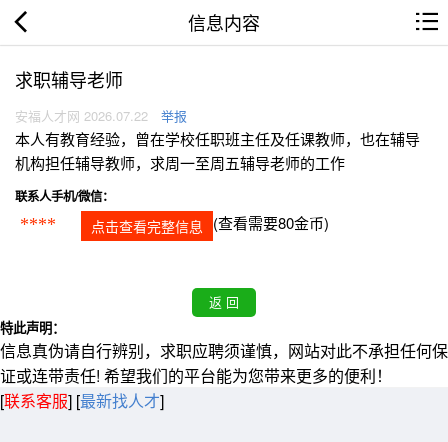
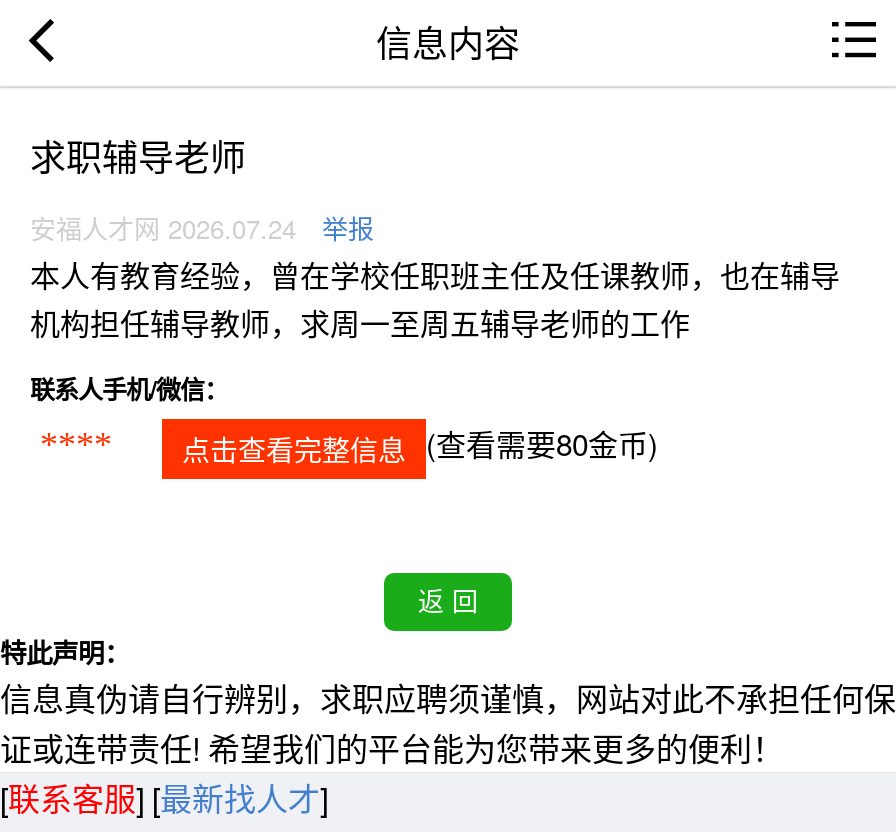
[15,106,187,125] 安福人才网 2026.07.22 举报 -> [30,209,374,247] 安福人才网 2026.07.24 举报

